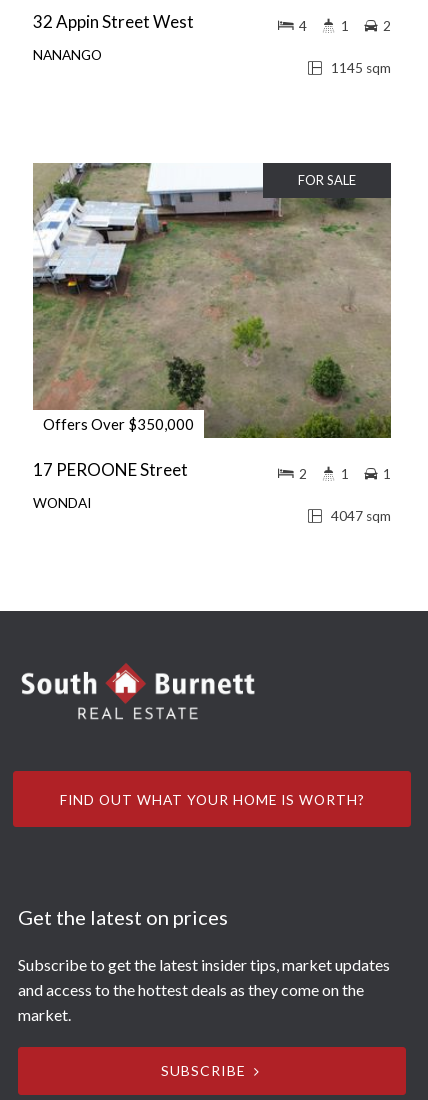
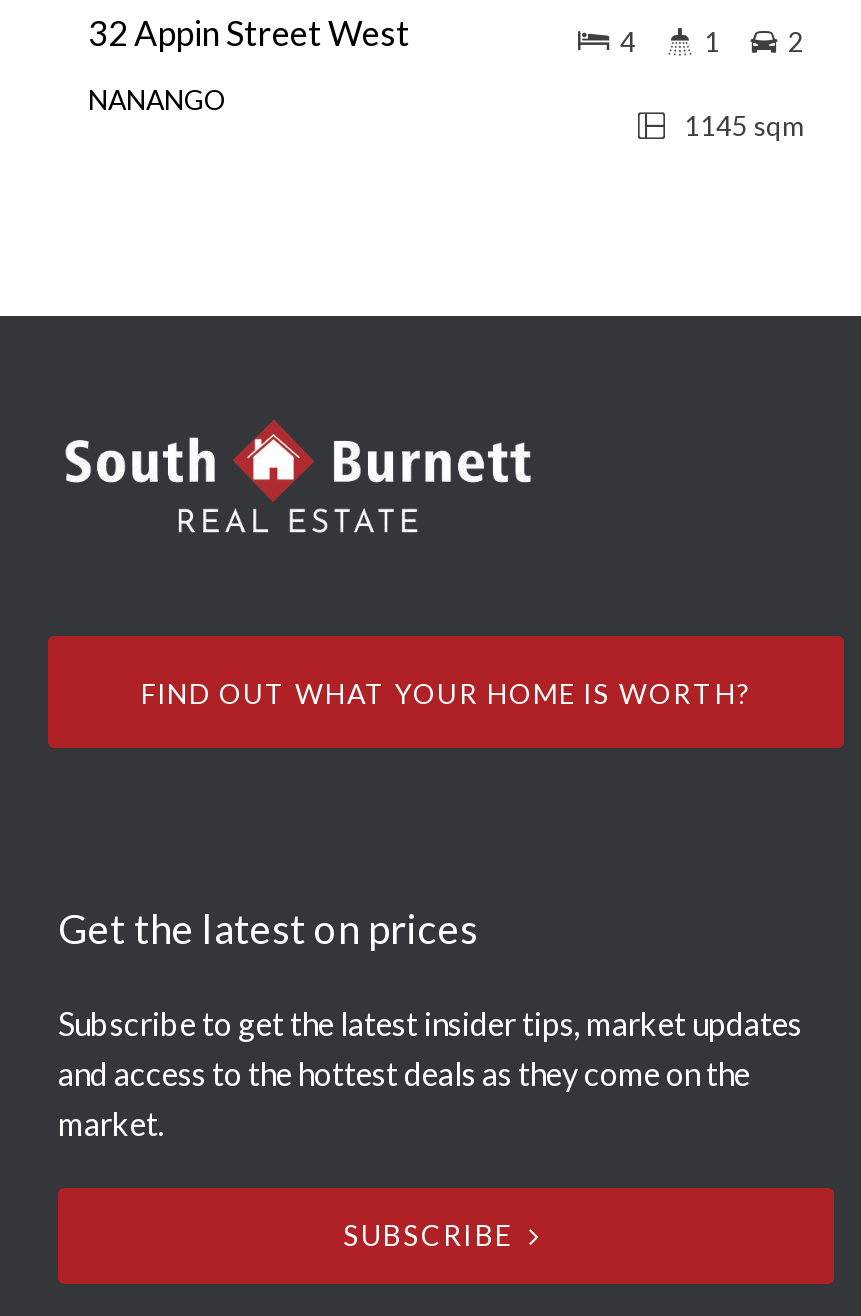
[32,162,392,439] [image] | FOR SALE -> none
[33,415,391,524] Offers Over $350,000 | 17 PEROONE Street | WONDAI | 4047 sqm -> none
[296,466,391,482] 2 | 1 | 1 -> none

